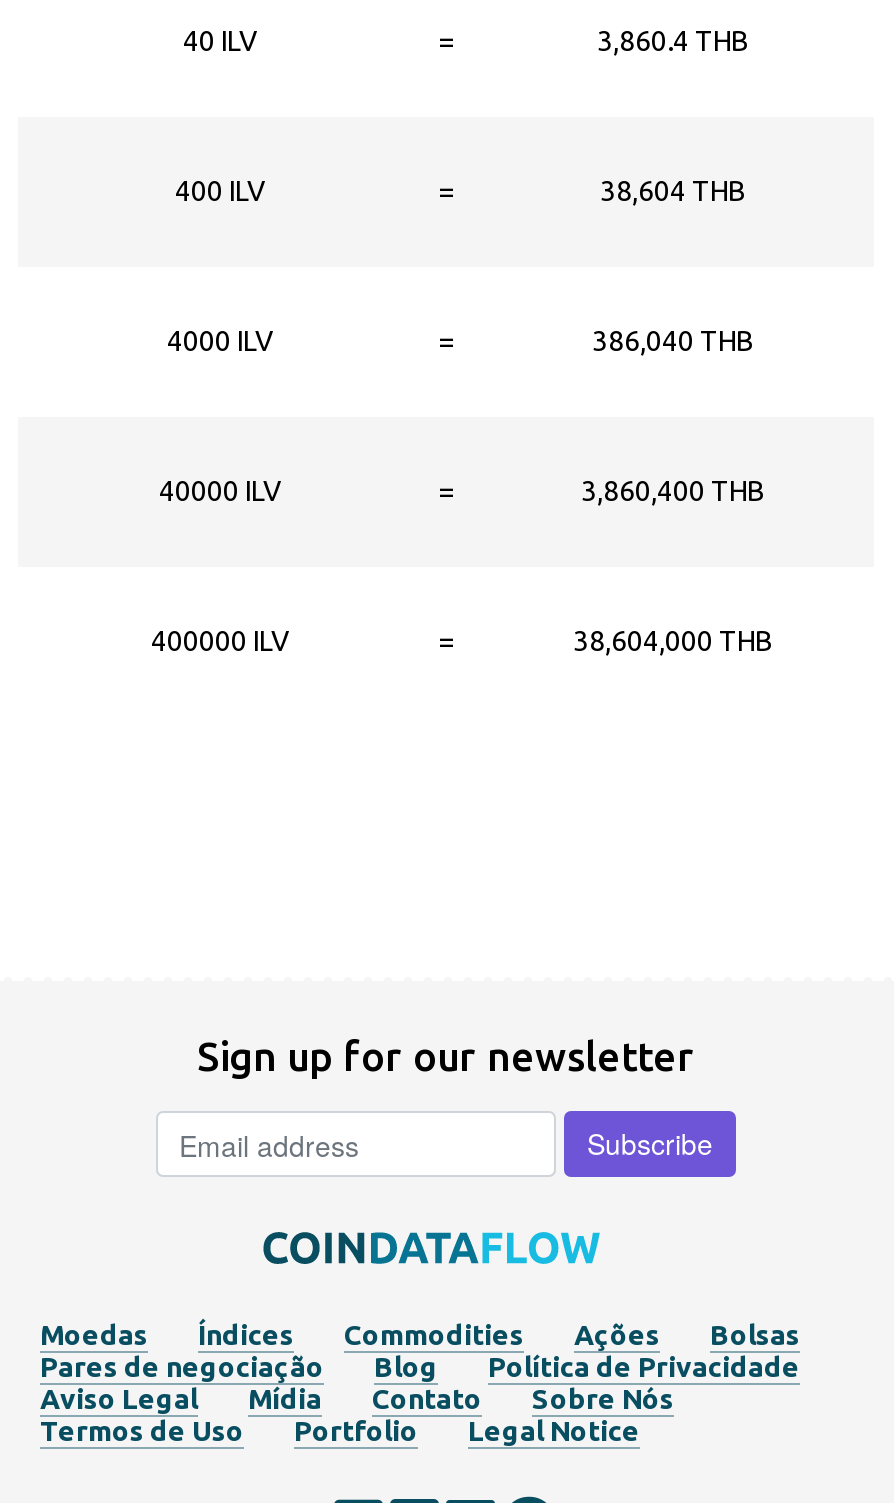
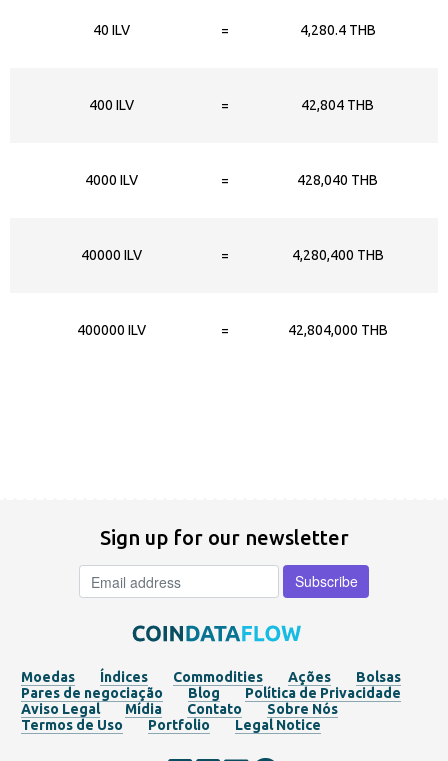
[597,25,749,57] 3,860.4 THB -> [299,22,375,38] 4,280.4 THB
[600,175,746,207] 38,604 THB -> [301,97,374,113] 42,804 THB
[592,325,754,357] 386,040 THB -> [297,172,378,188] 428,040 THB
[581,475,765,507] 3,860,400 THB -> [291,247,383,263] 4,280,400 THB
[573,625,773,657] 38,604,000 THB -> [287,322,387,338] 42,804,000 THB

